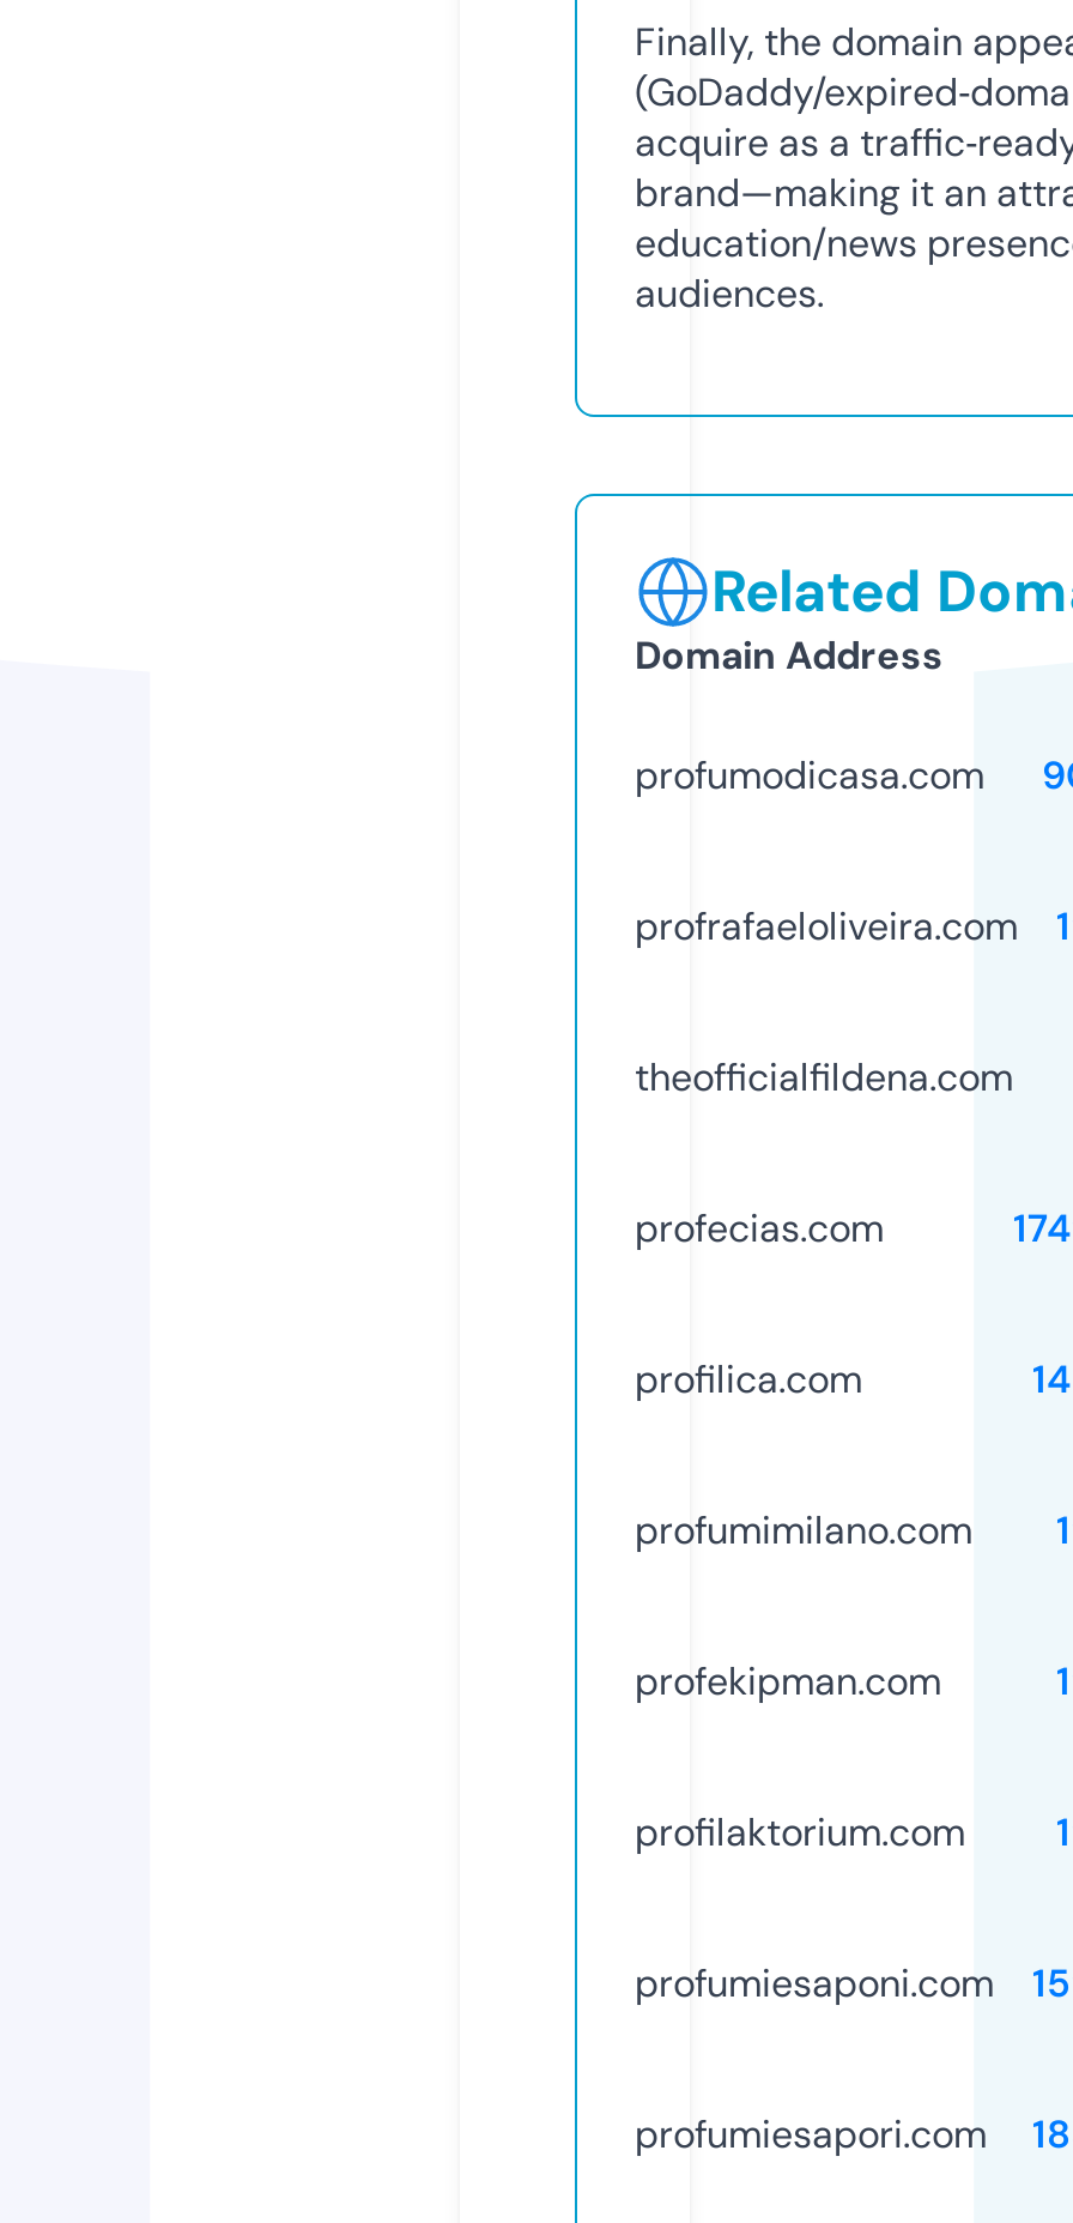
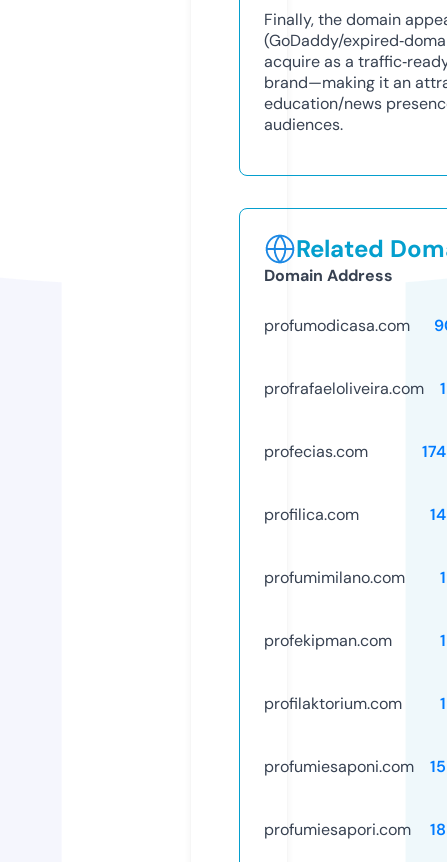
[635,1052,1013,1102] theofficialfildena.com -> none

